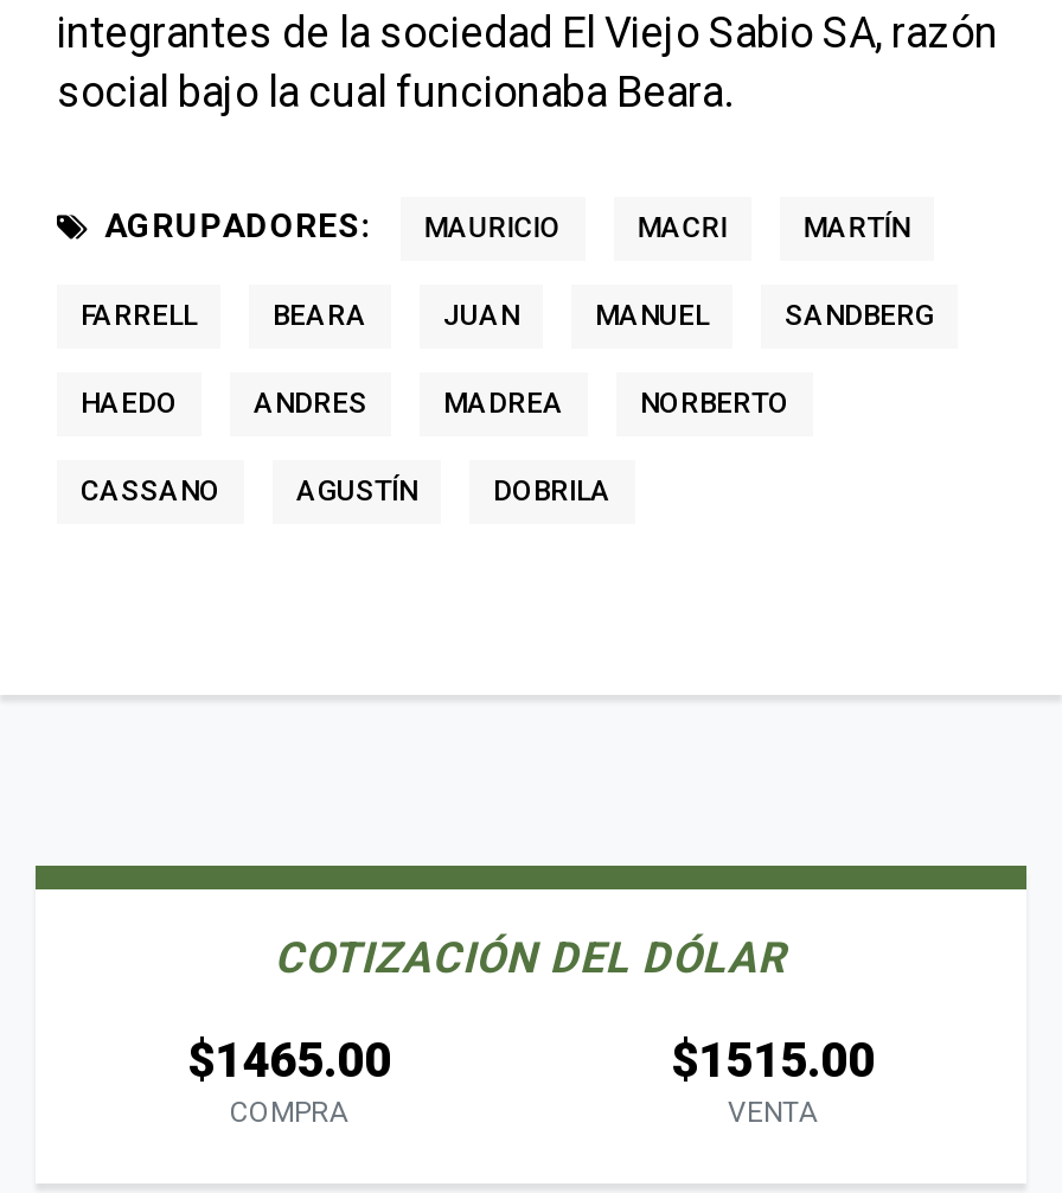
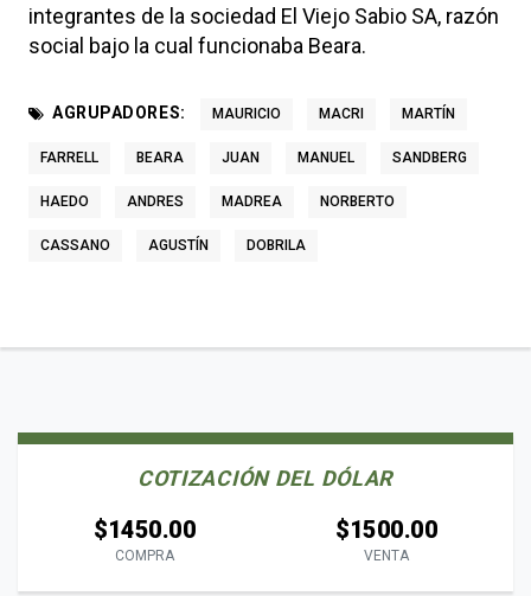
[187,1031,391,1088] $1465.00 -> [94,515,196,544] $1450.00
[671,1031,875,1088] $1515.00 -> [335,515,437,544] $1500.00

